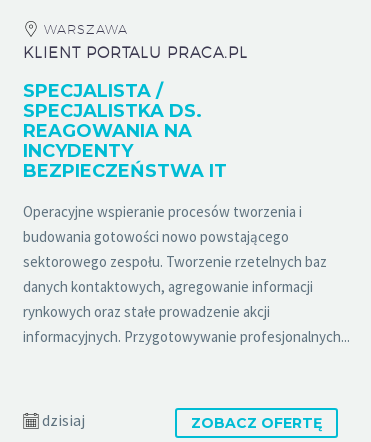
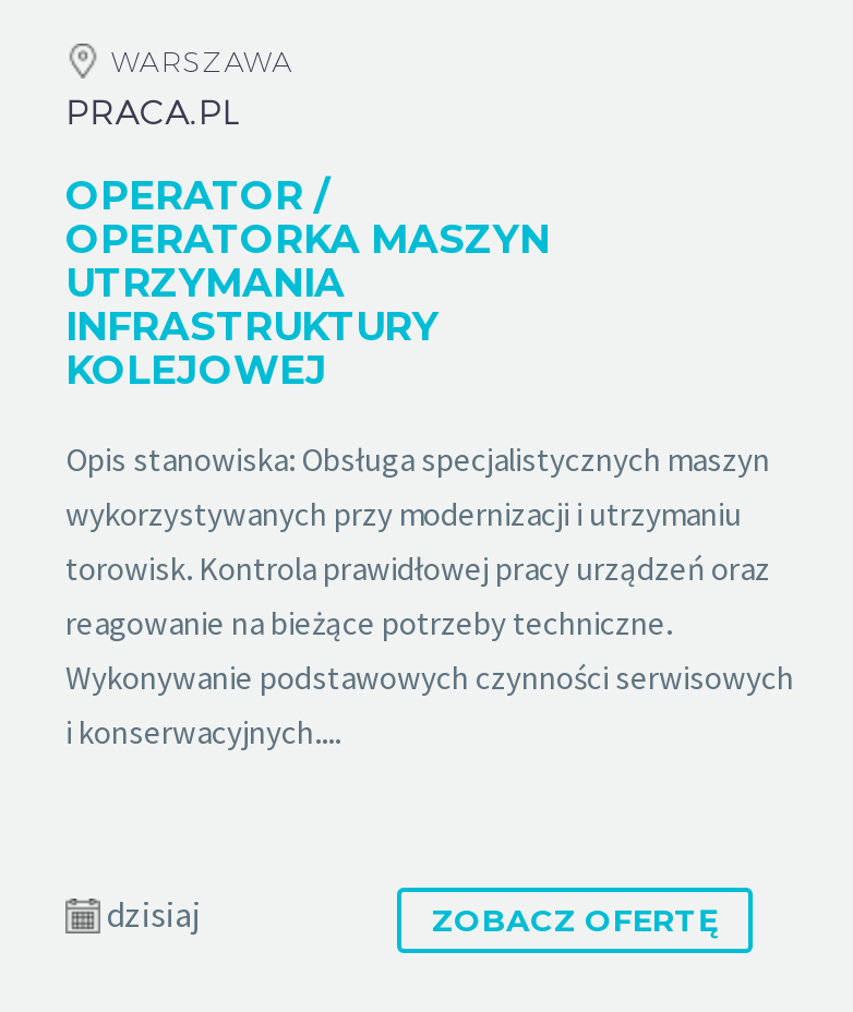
[23,44,248,61] KLIENT PORTALU PRACA.PL -> [65,94,241,131] PRACA.PL
[23,80,227,182] SPECJALISTA / | SPECJALISTKA DS. | REAGOWANIA NA | INCYDENTY | BEZPIECZEŃSTWA IT -> [65,172,550,394] OPERATOR / | OPERATORKA MASZYN | UTRZYMANIA | INFRASTRUKTURY | KOLEJOWEJ
[23,202,350,346] Operacyjne wspieranie procesów tworzenia i | budowania gotowości nowo powstającego | sektorowego zespołu. Tworzenie rzetelnych baz | danych kontaktowych, agregowanie informacji | rynkowych oraz stałe prowadzenie akcji | informacyjnych. Przygotowywanie profesjonalnych... -> [65,439,794,753] Opis stanowiska: Obsługa specjalistycznych maszyn | wykorzystywanych przy modernizacji i utrzymaniu | torowisk. Kontrola prawidłowej pracy urządzeń oraz | reagowanie na bieżące potrzeby techniczne. | Wykonywanie podstawowych czynności serwisowych | i konserwacyjnych....

